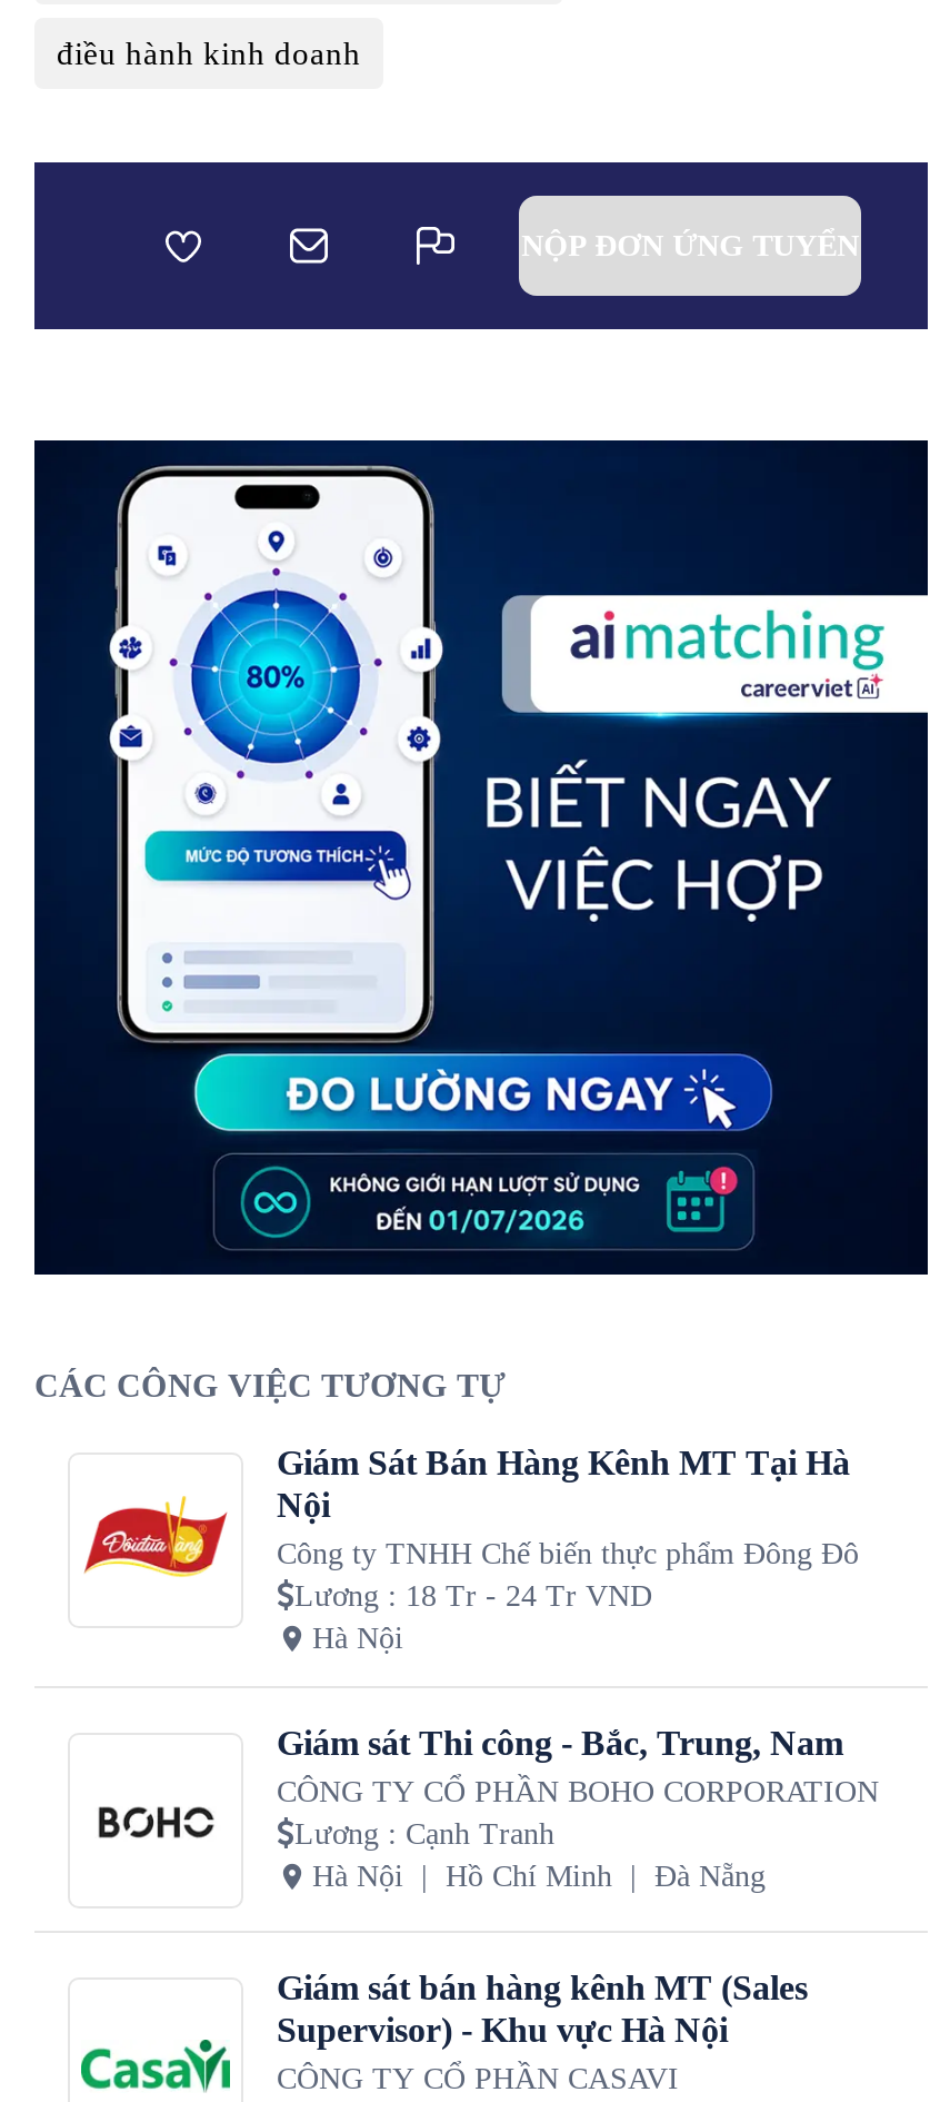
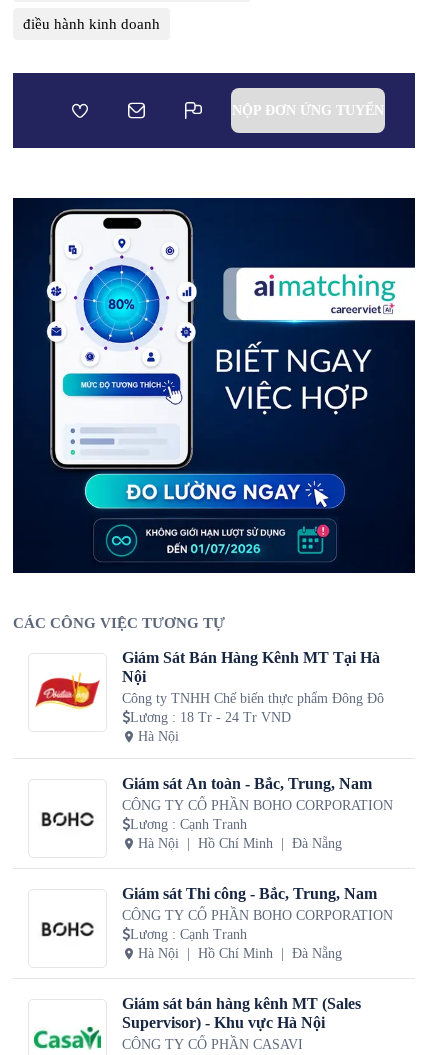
none -> [122,775,393,851] Giám sát An toàn - Bắc, Trung, Nam | CÔNG TY CỔ PHẦN BOHO CORPORATION | Lương: Cạnh Tranh | Hà Nội | Hồ Chí Minh | Đà Nẵng

